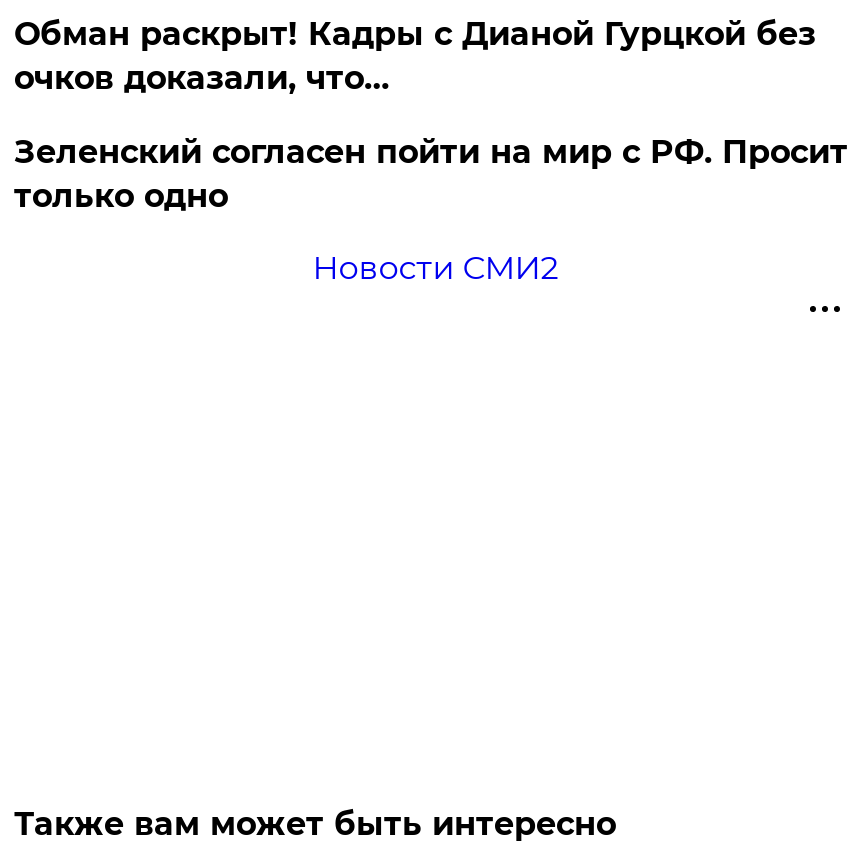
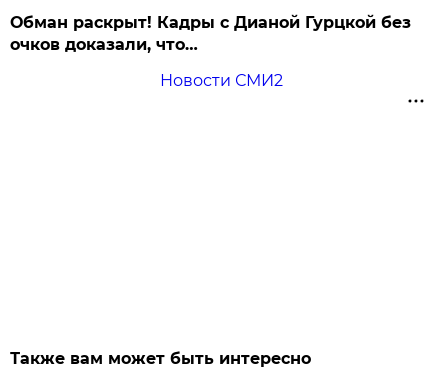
[14,133,848,215] Зеленский согласен пойти на мир с РФ. Просит | только одно -> none

